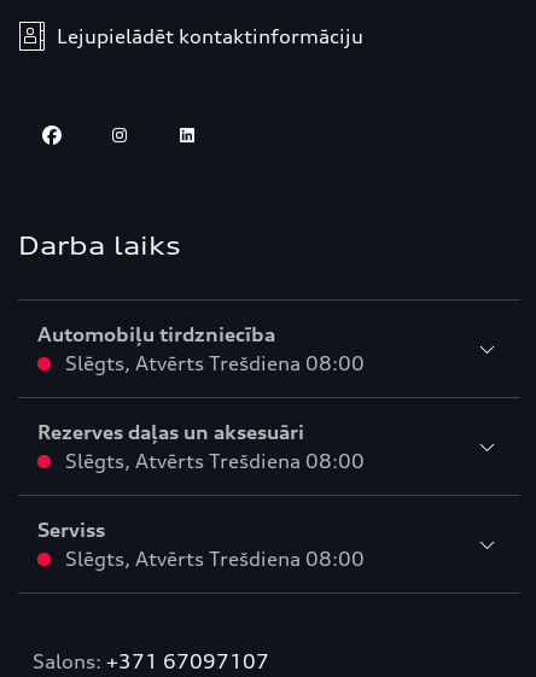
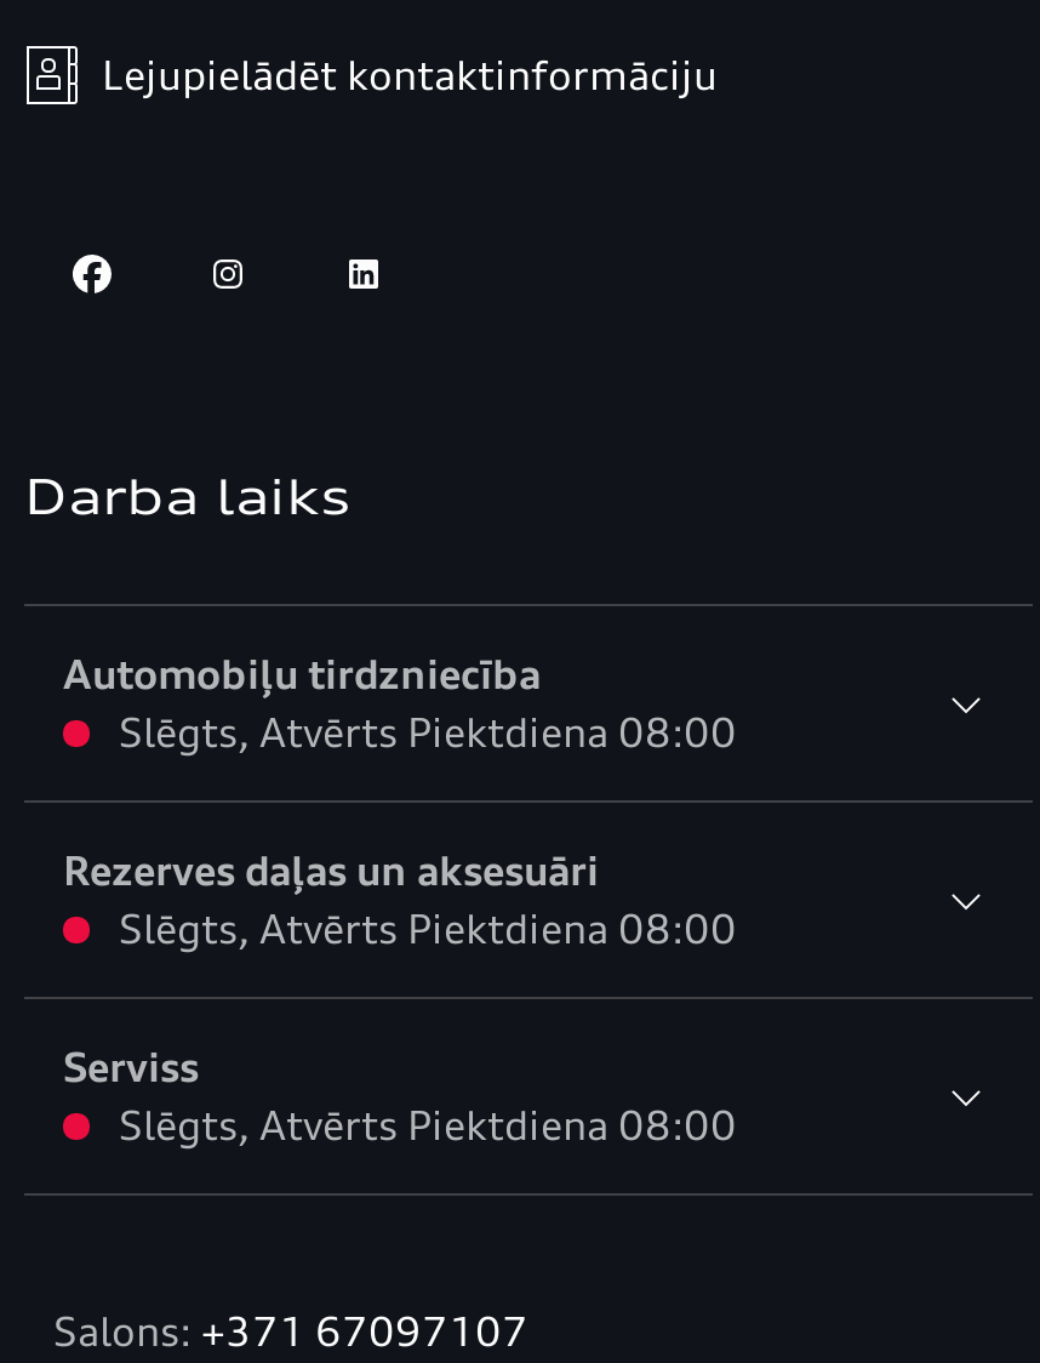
[65,351,365,375] Slēgts, Atvērts Trešdiena 08:00 -> [119,708,737,757] Slēgts, Atvērts Piektdiena 08:00
[65,449,365,473] Slēgts, Atvērts Trešdiena 08:00 -> [119,905,737,953] Slēgts, Atvērts Piektdiena 08:00
[65,547,365,571] Slēgts, Atvērts Trešdiena 08:00 -> [119,1101,737,1150] Slēgts, Atvērts Piektdiena 08:00

